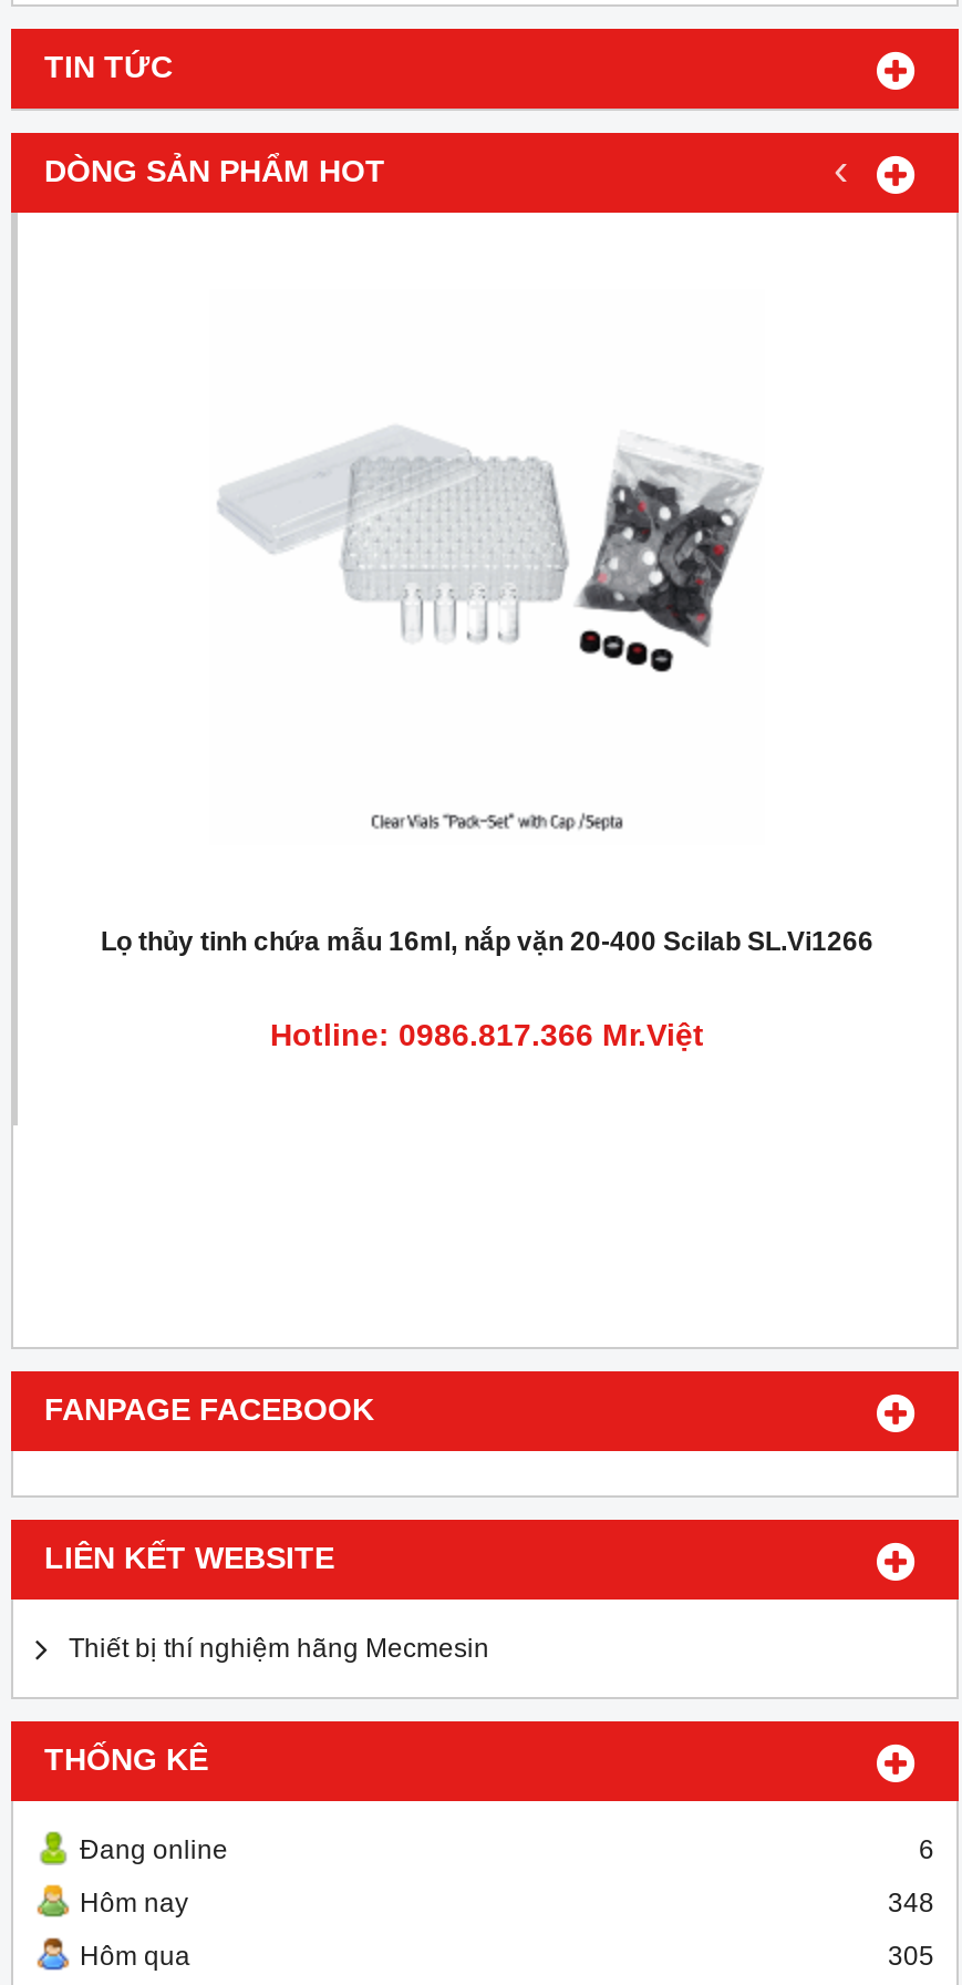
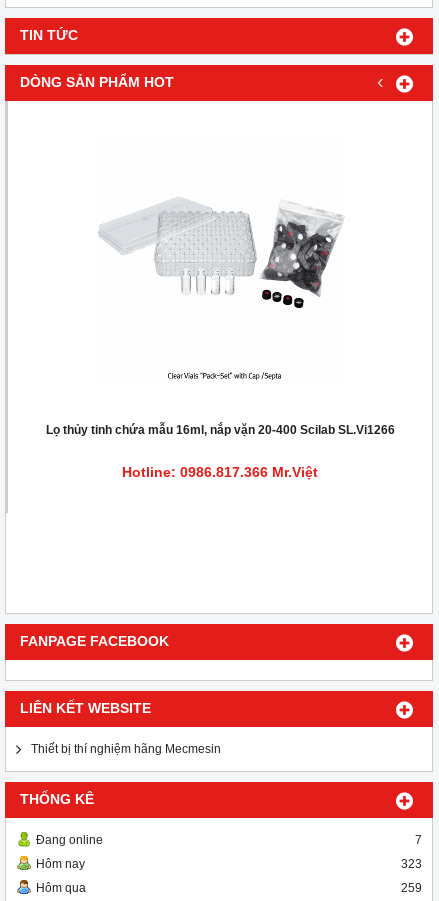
[919,1835,934,1866] 6 -> [415,833,422,847] 7
[888,1888,934,1919] 348 -> [401,857,422,871] 323
[888,1941,934,1972] 305 -> [401,881,422,895] 259

